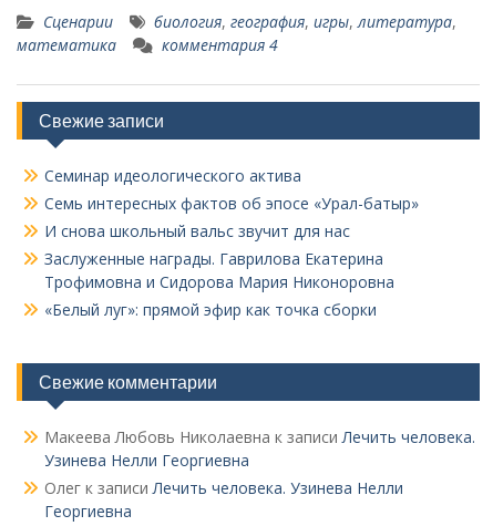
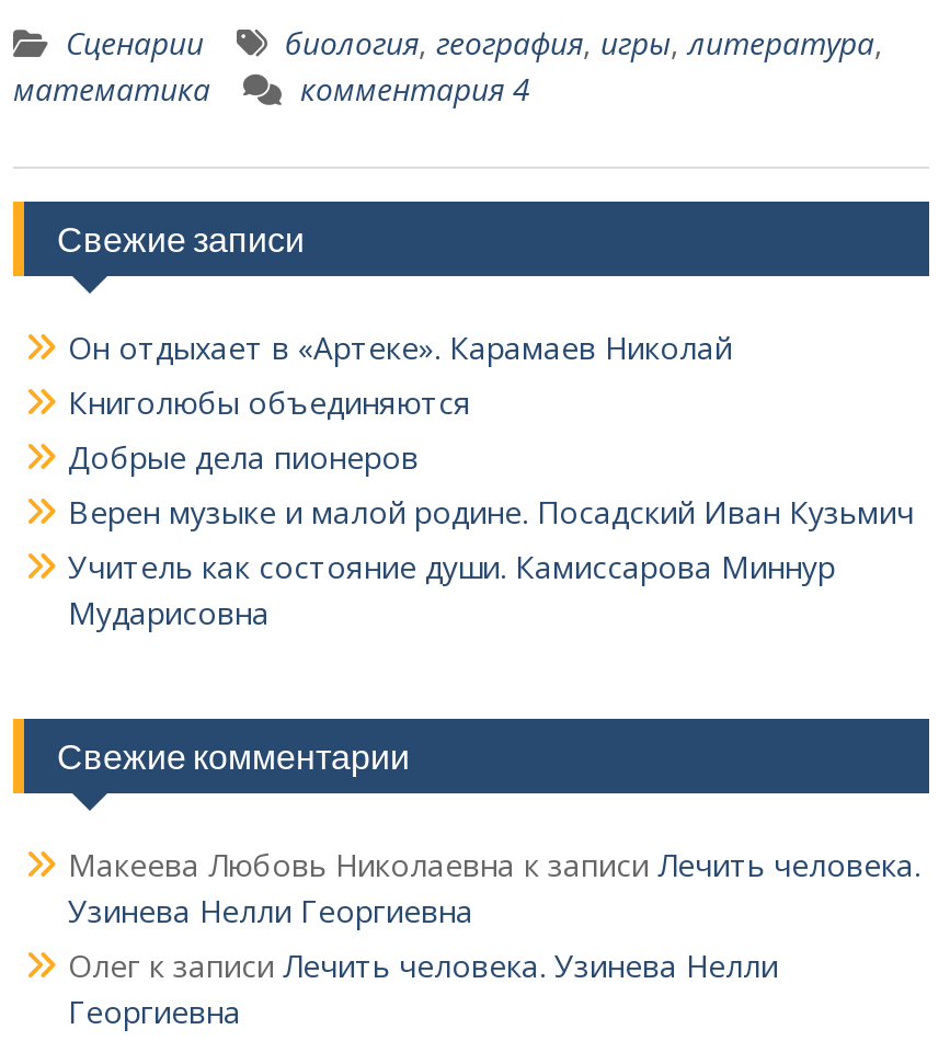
[44,165,419,320] Семинар идеологического актива | Семь интересных фактов об эпосе «Урал-батыр» | И снова школьный вальс звучит для нас | Заслуженные награды. Гаврилова Екатерина | Трофимовна и Сидорова Мария Никоноровна | «Белый луг»: прямой эфир как точка сборки -> [68,327,914,633] Он отдыхает в «Артеке». Карамаев Николай | Книголюбы объединяются | Добрые дела пионеров | Верен музыке и малой родине. Посадский Иван Кузьмич | Учитель как состояние души. Камиссарова Миннур | Мударисовна

